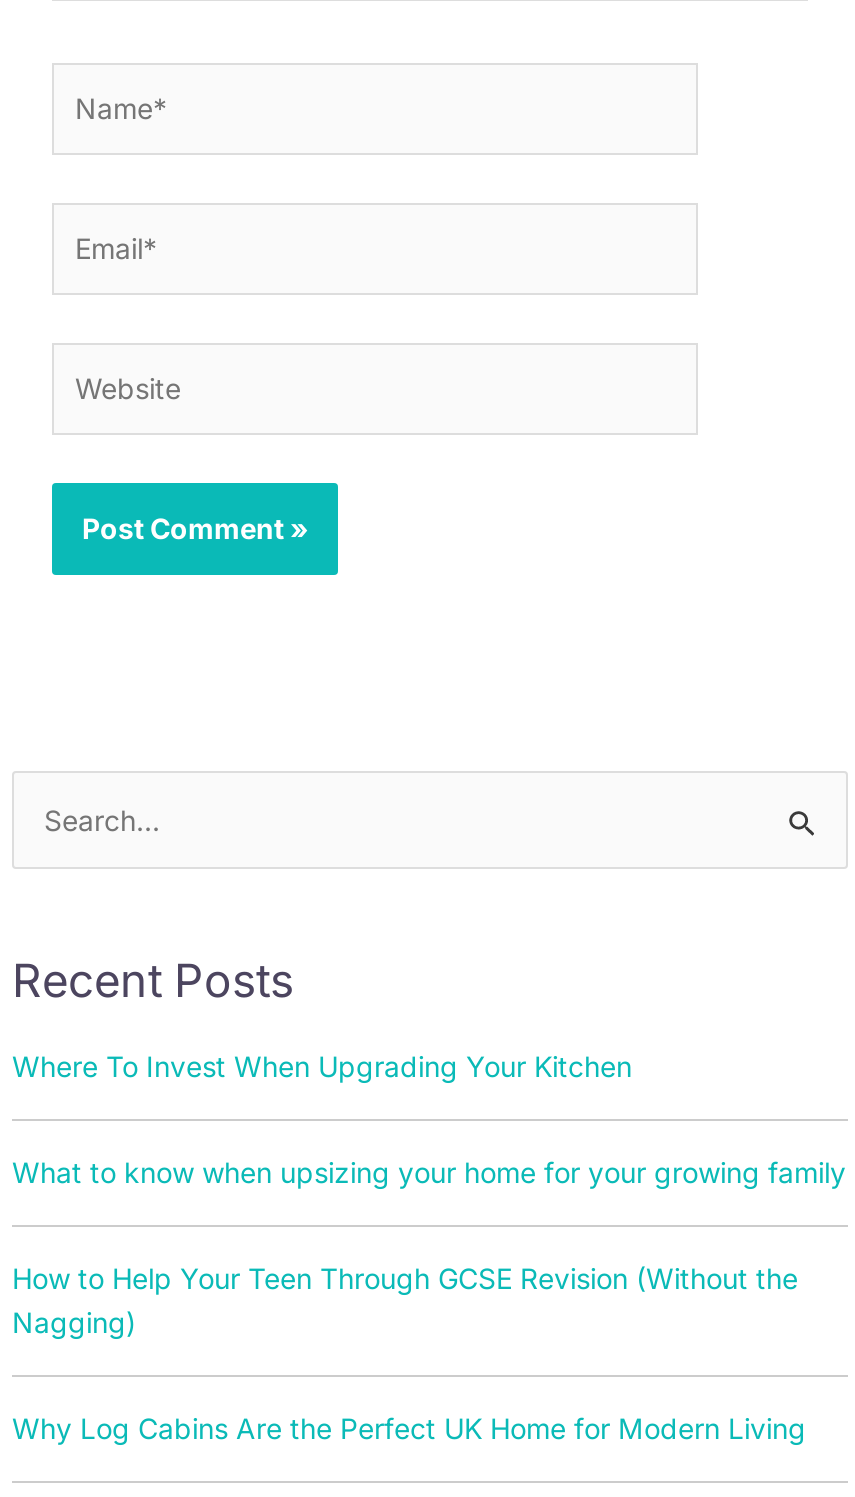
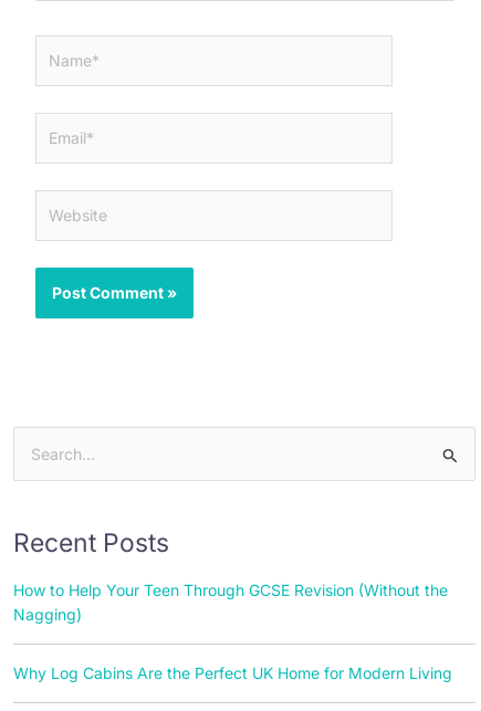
[12,1050,846,1190] Where To Invest When Upgrading Your Kitchen | What to know when upsizing your home for your growing family -> none

